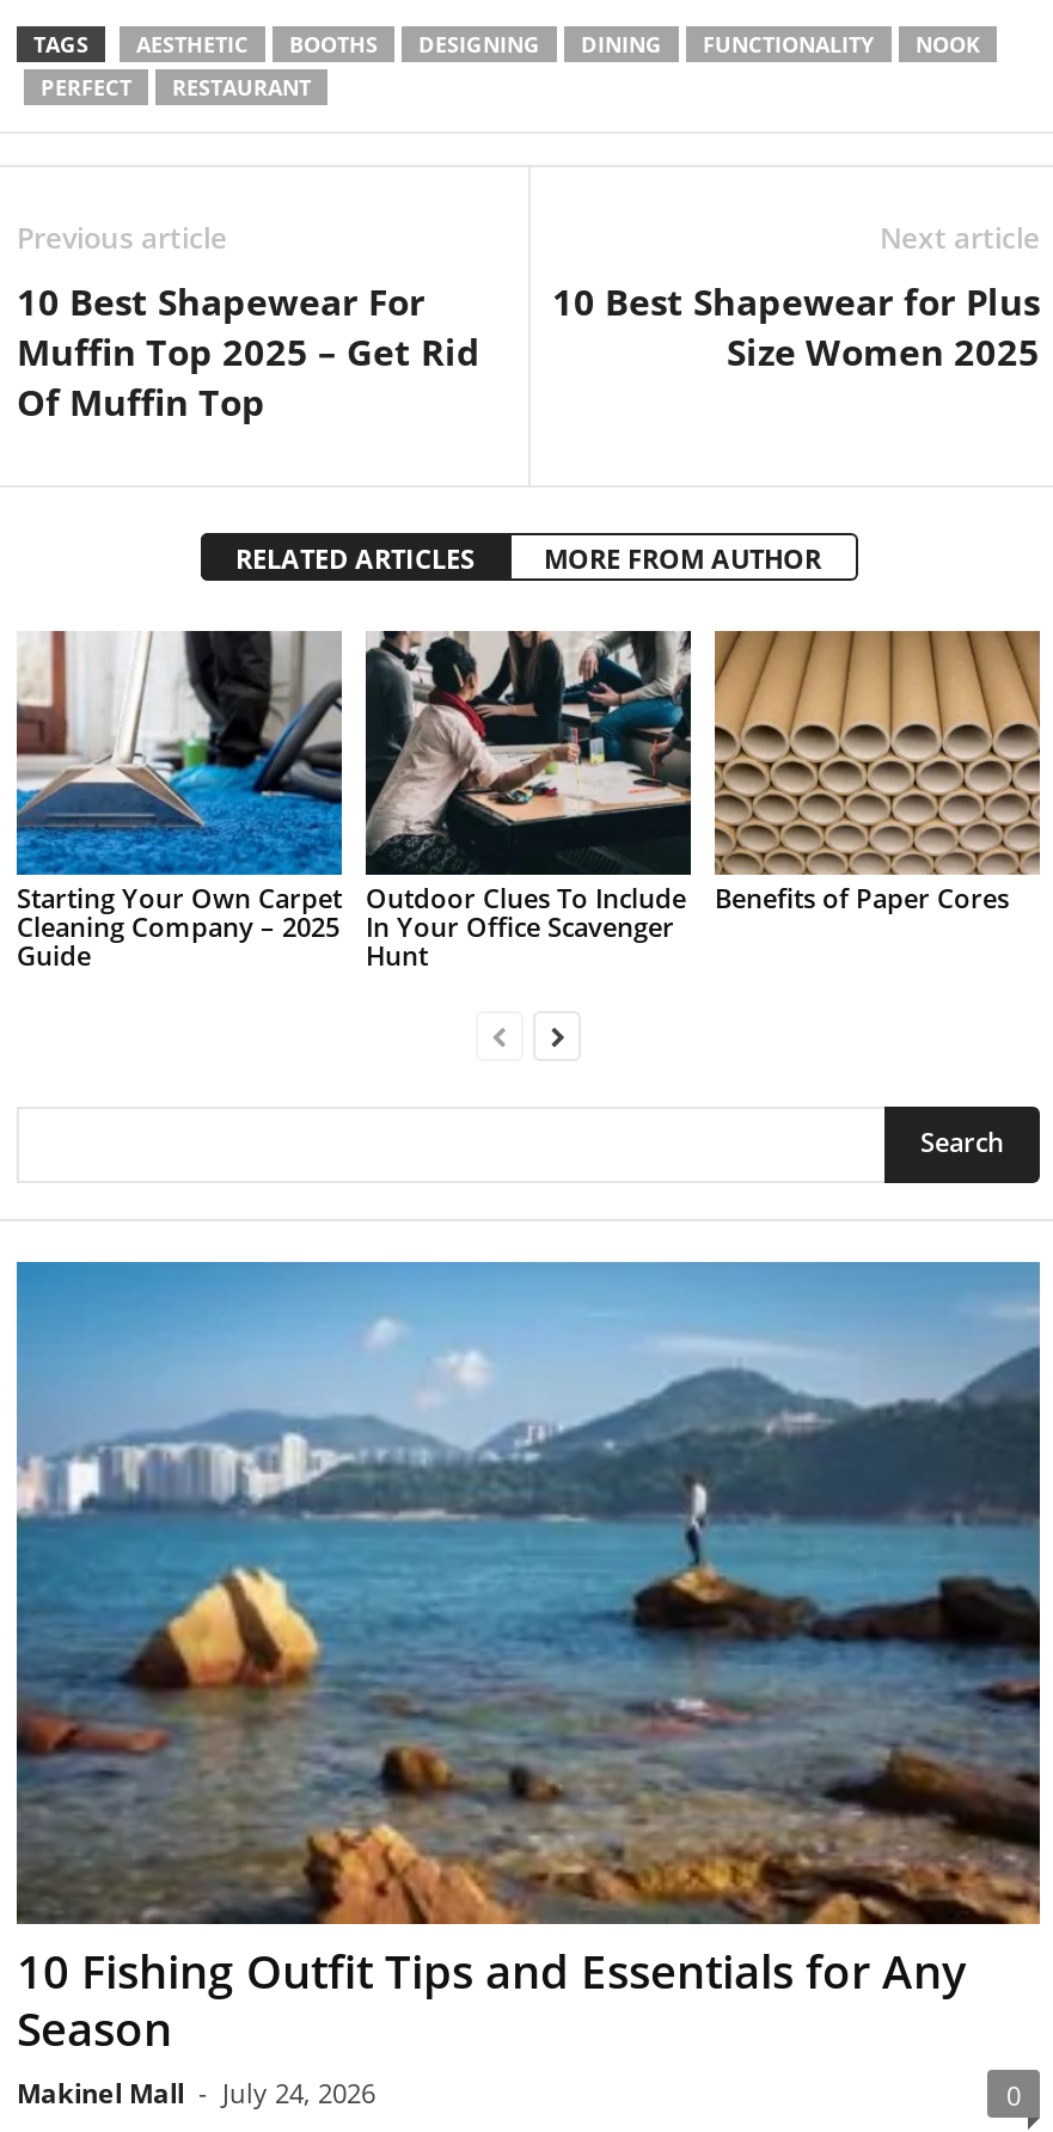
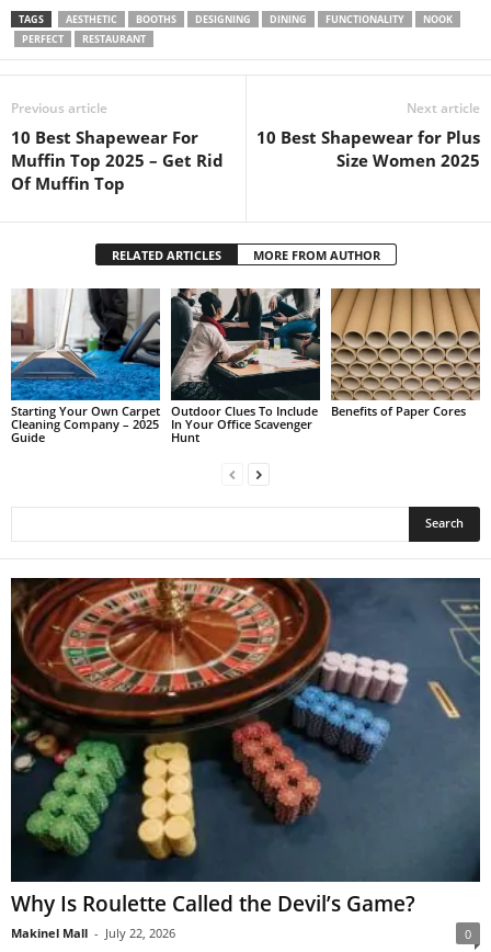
[14,1260,1042,2110] [image] | 10 Fishing Outfit Tips and Essentials for Any | Season | Makinel Mall - July 24, 2026 -> [10,577,481,941] [image] | Why Is Roulette Called the Devil’s Game? | Makinel Mall - July 22, 2026

